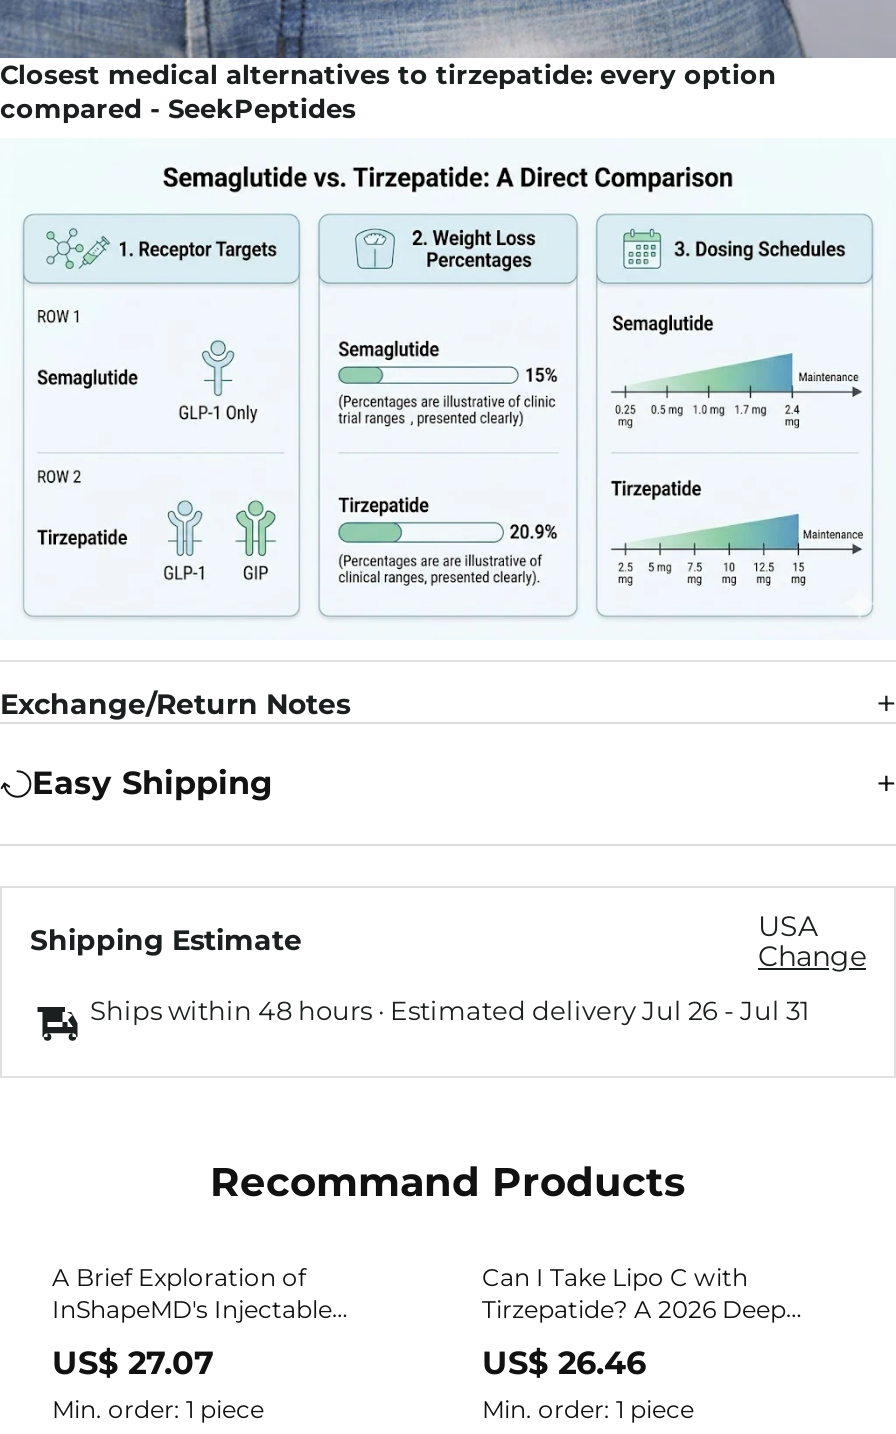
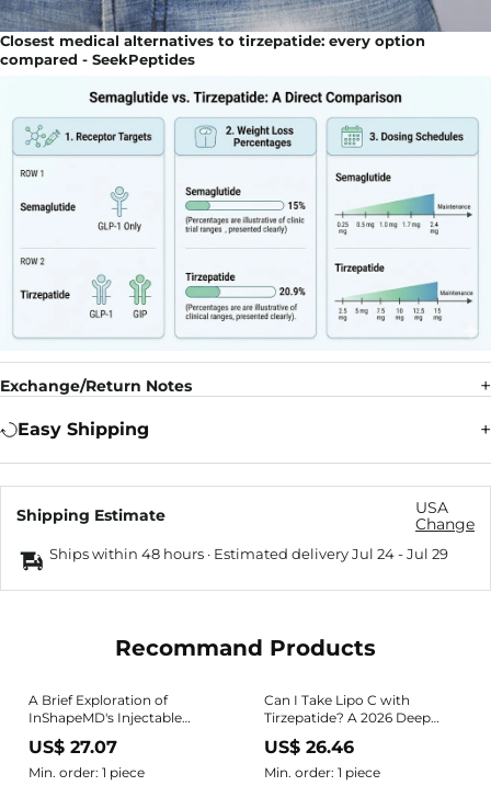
[90,993,810,1025] Ships within 48 hours · Estimated delivery Jul 26 - Jul 31 -> [49,544,448,562] Ships within 48 hours · Estimated delivery Jul 24 - Jul 29

